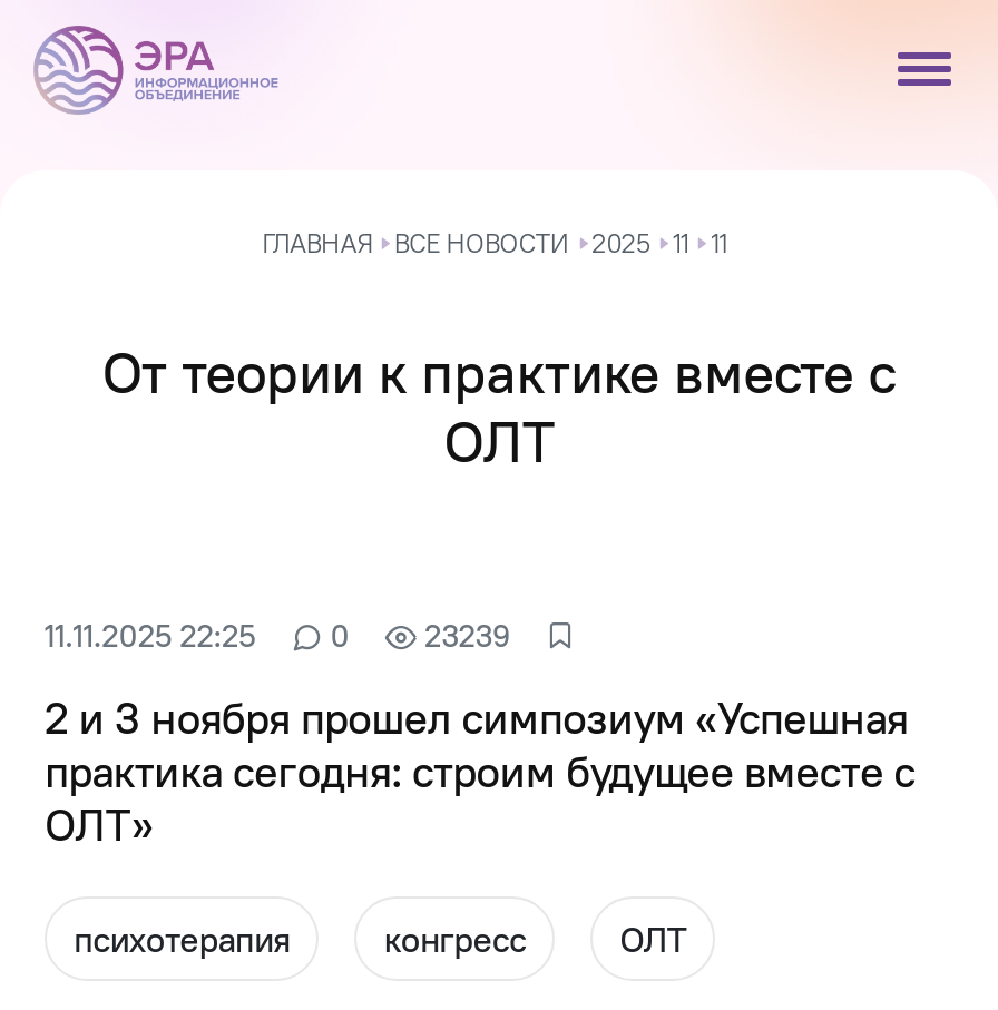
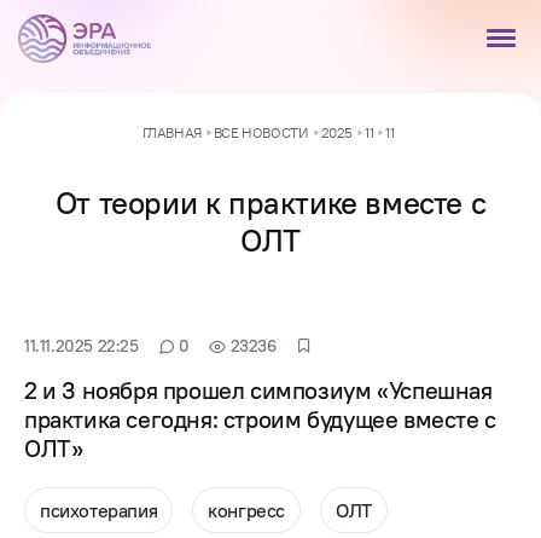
[45,616,509,656] 11.11.2025 22:25 0 23239 -> [24,335,276,357] 11.11.2025 22:25 0 23236

